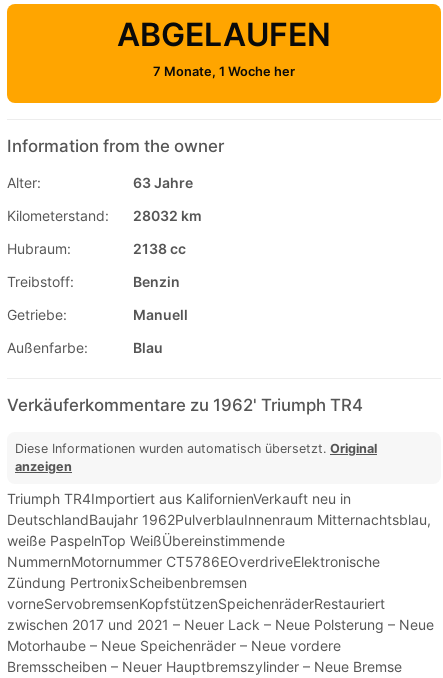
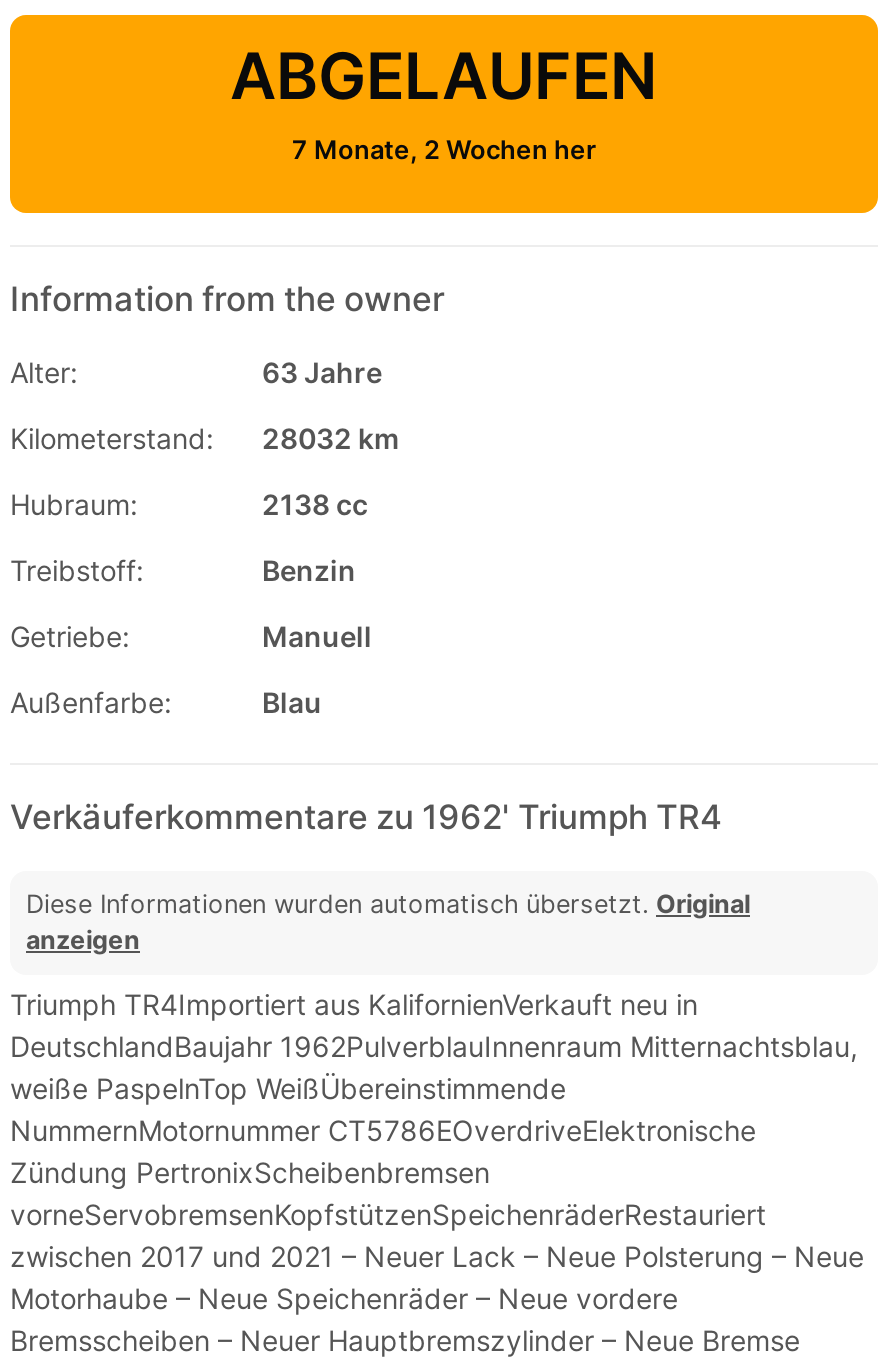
[153,64,295,79] 7 Monate, 1 Woche her -> [292,134,596,164] 7 Monate, 2 Wochen her

